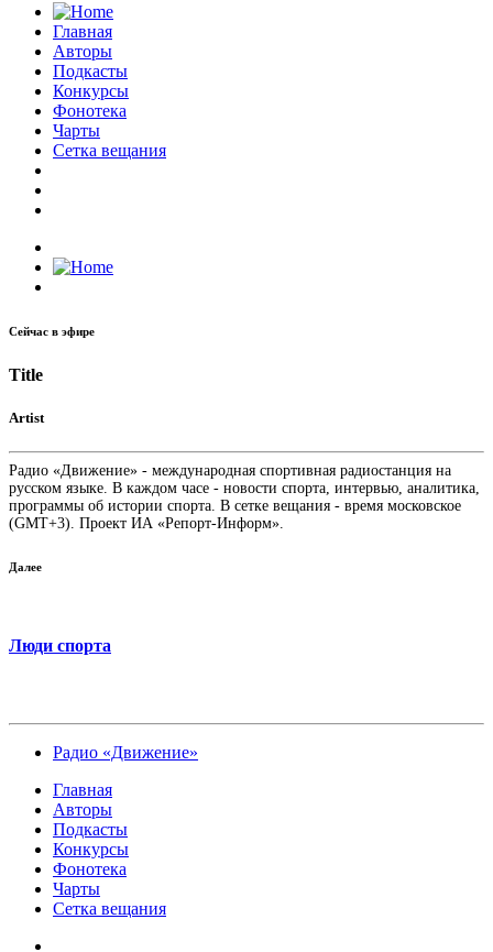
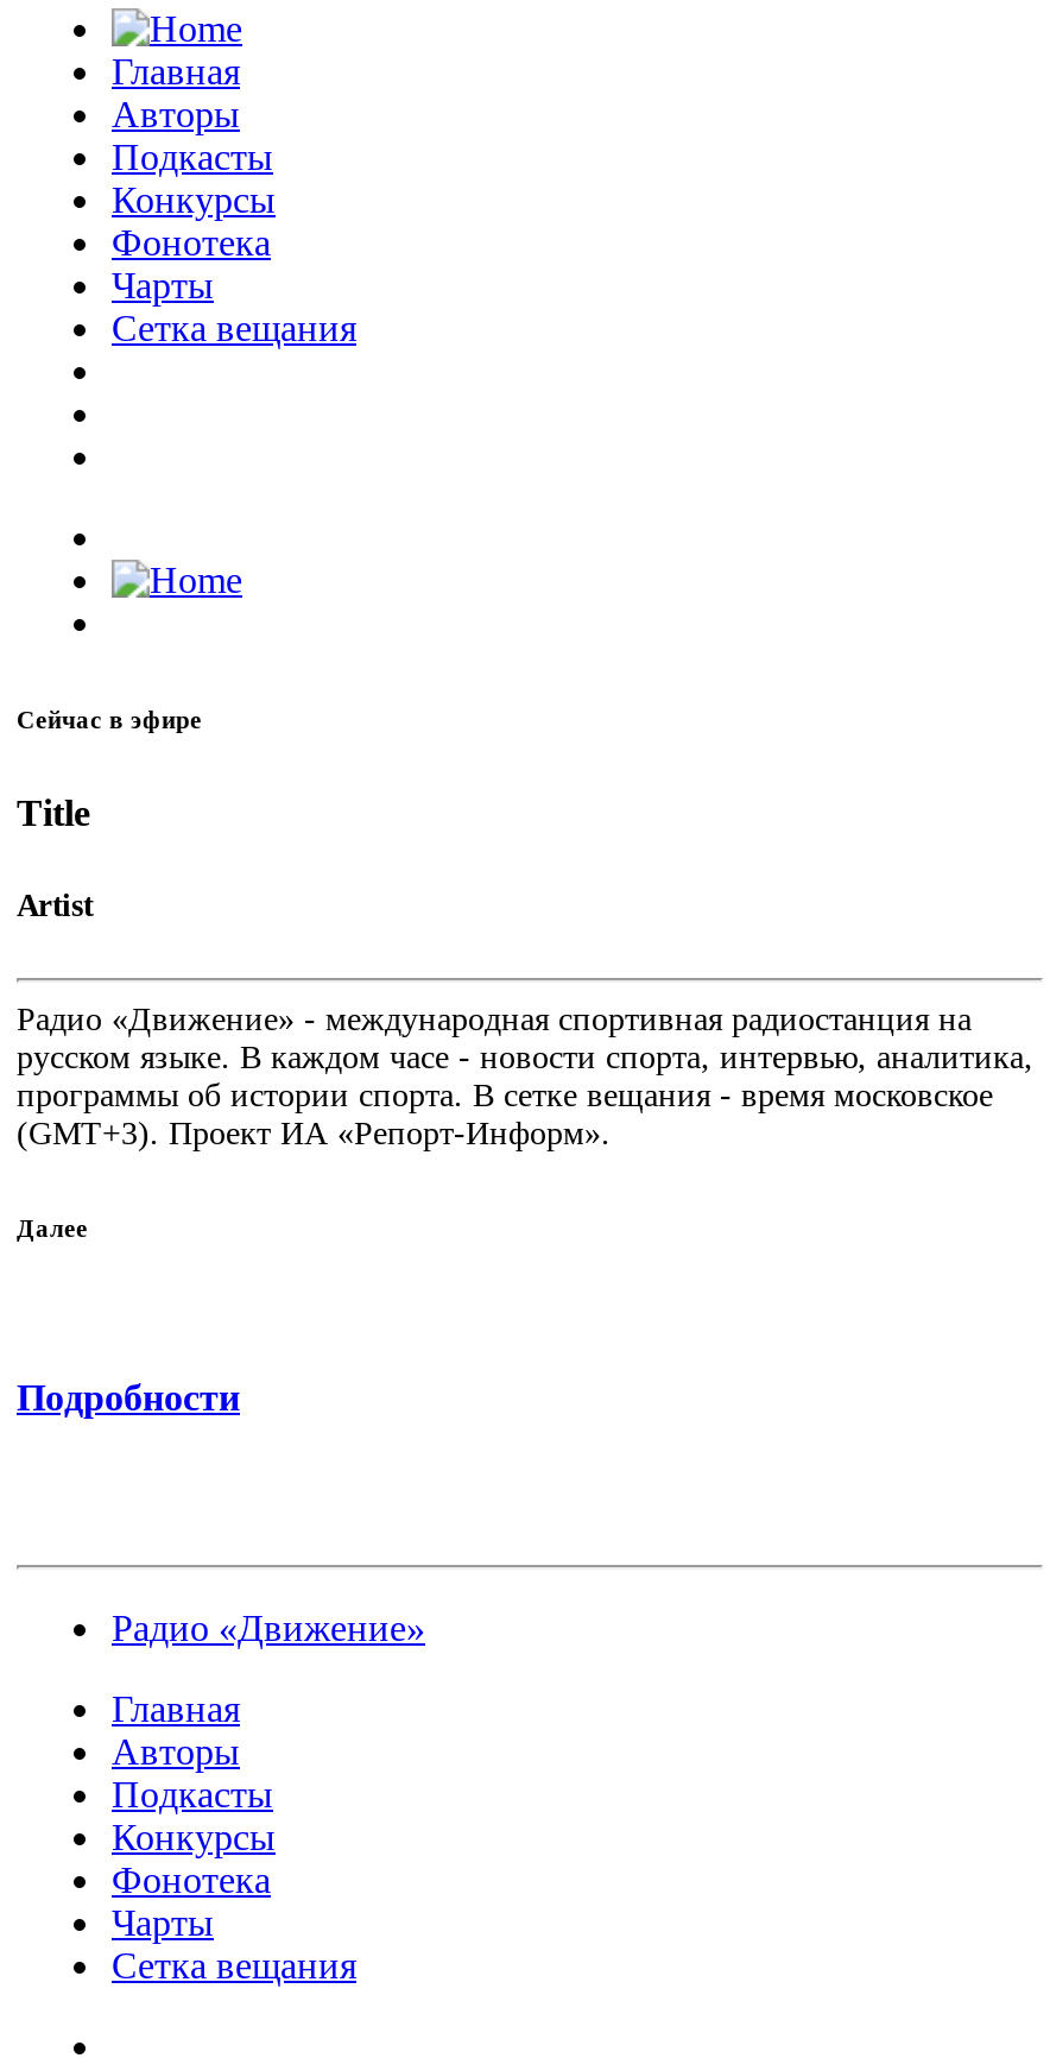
[9,636,111,655] Люди спорта -> [17,1378,240,1418] Подробности

